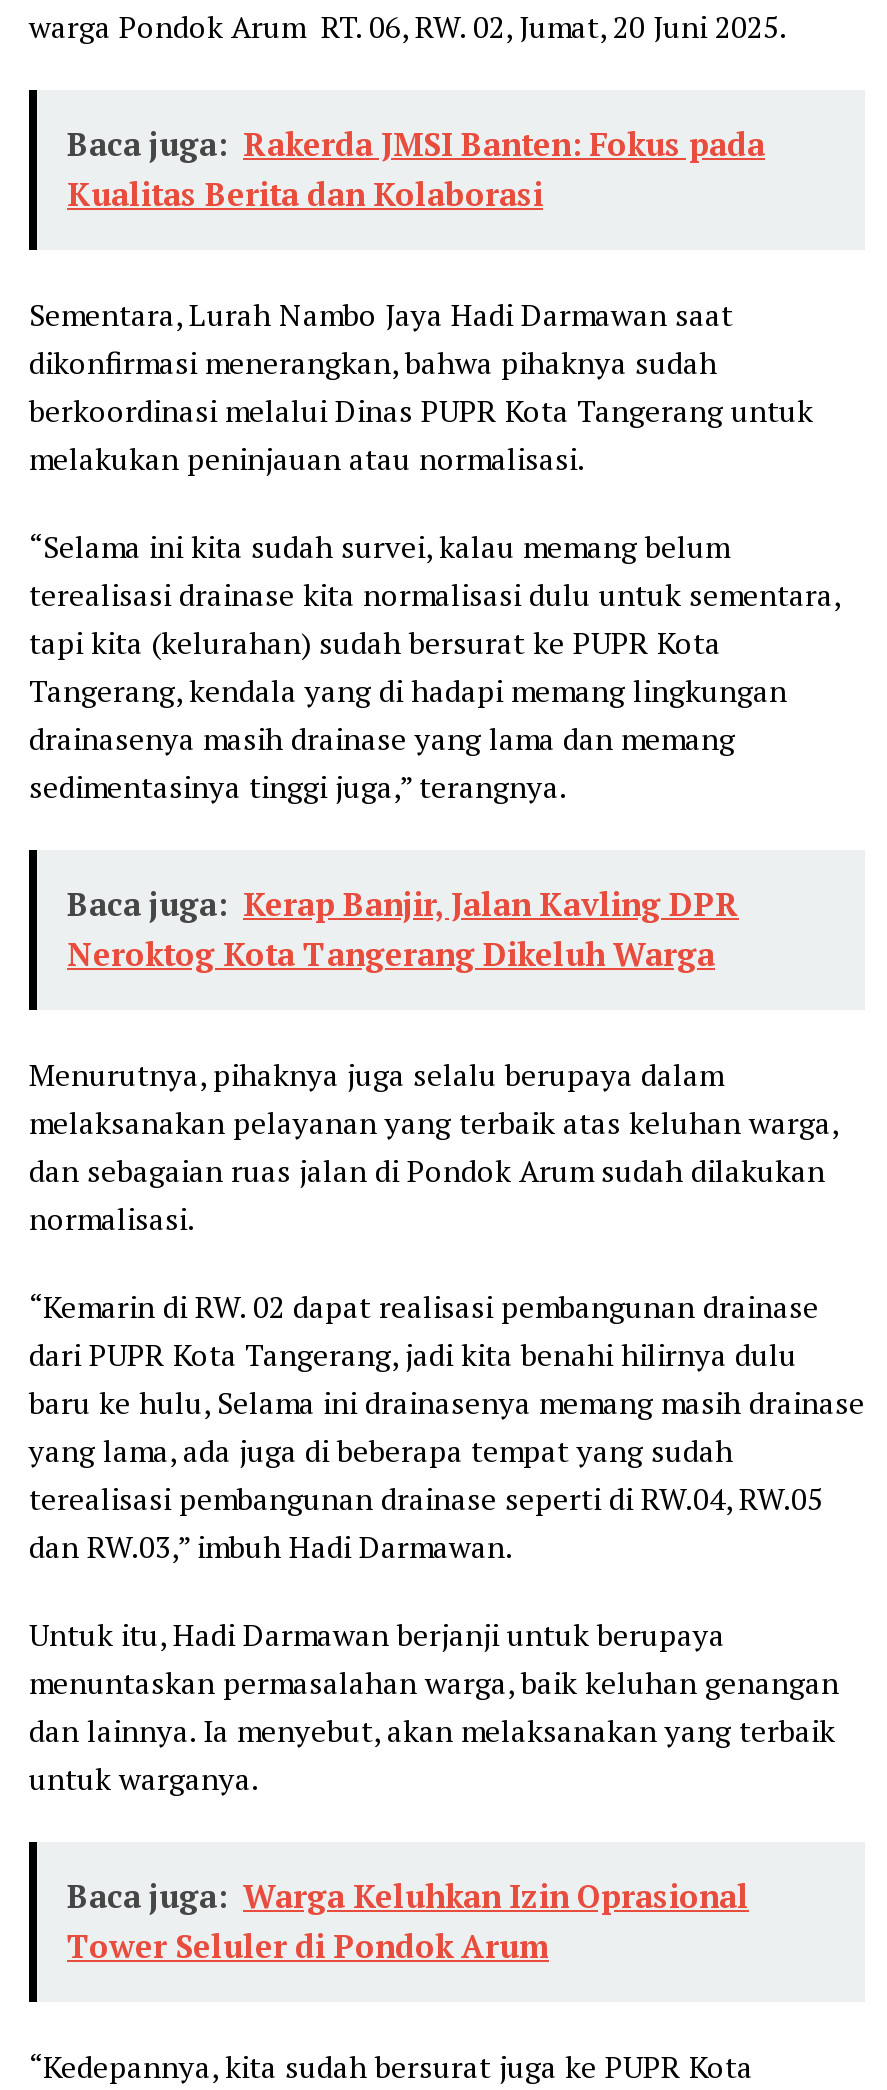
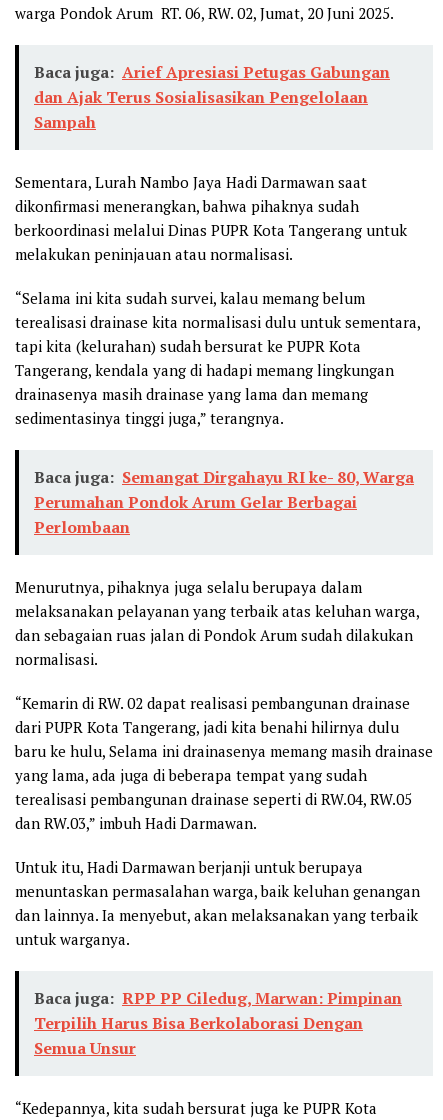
[67,122,765,216] Baca juga: Rakerda JMSI Banten: Fokus pada | Kualitas Berita dan Kolaborasi -> [34,61,390,133] Baca juga: Arief Apresiasi Petugas Gabungan | dan Ajak Terus Sosialisasikan Pengelolaan | Sampah
[67,882,739,976] Baca juga: Kerap Banjir, Jalan Kavling DPR | Neroktog Kota Tangerang Dikeluh Warga -> [34,466,414,538] Baca juga: Semangat Dirgahayu RI ke- 80, Warga | Perumahan Pondok Arum Gelar Berbagai | Perlombaan
[67,1874,749,1968] Baca juga: Warga Keluhkan Izin Oprasional | Tower Seluler di Pondok Arum -> [34,987,402,1059] Baca juga: RPP PP Ciledug, Marwan: Pimpinan | Terpilih Harus Bisa Berkolaborasi Dengan | Semua Unsur

